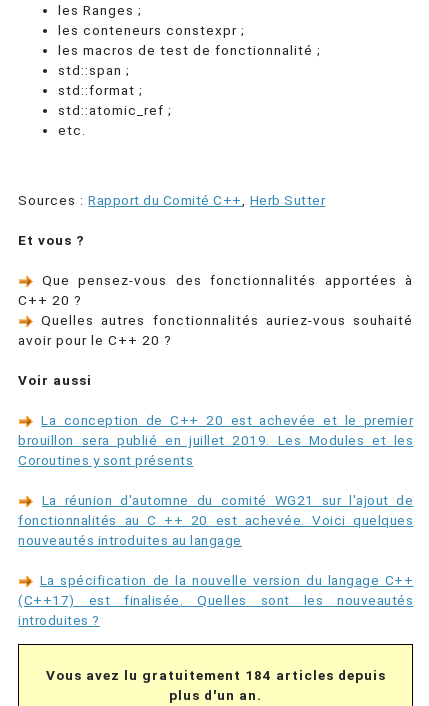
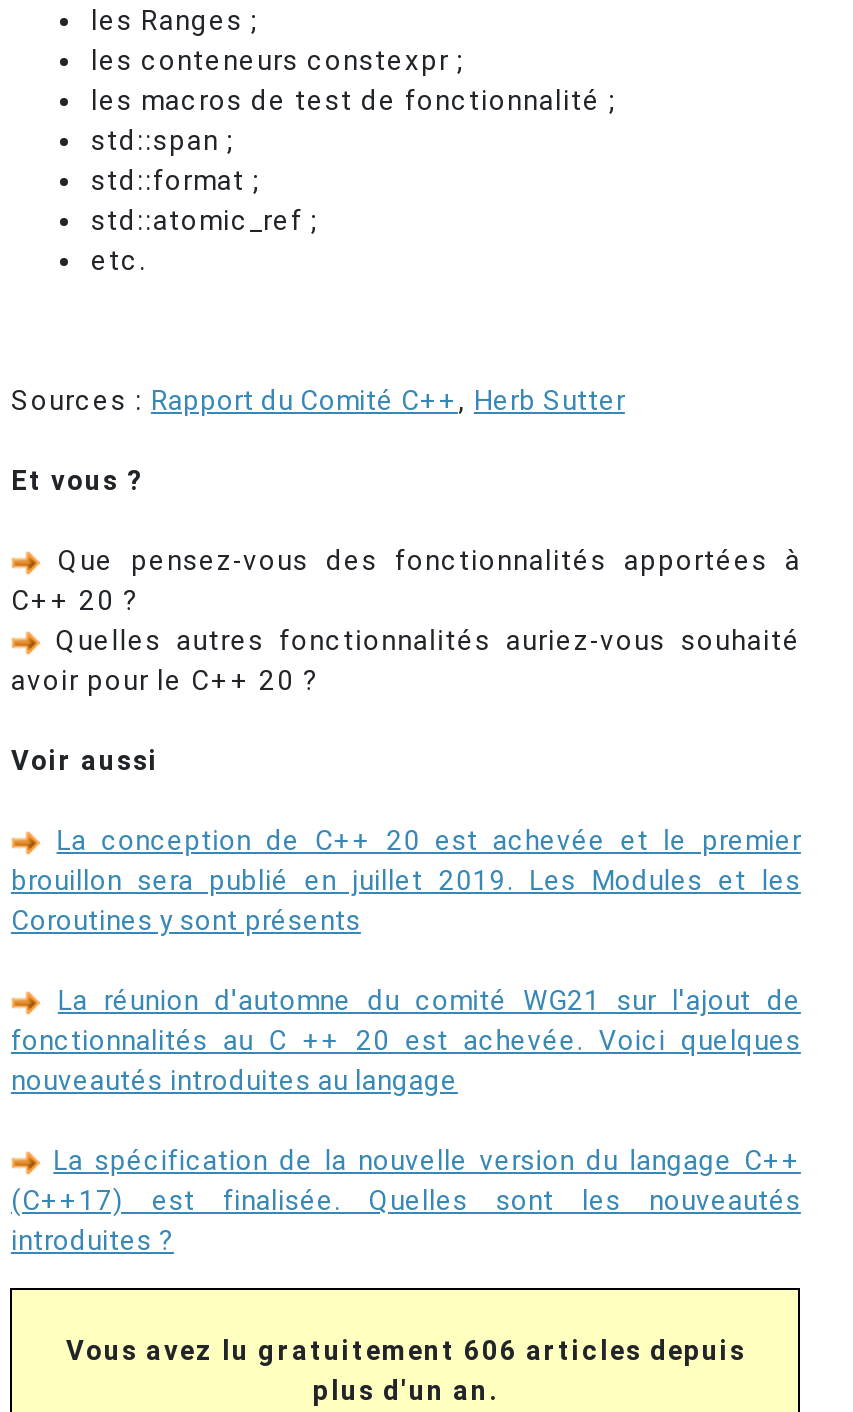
[46,667,386,683] Vous avez lu gratuitement 184 articles depuis -> [66,1334,746,1366] Vous avez lu gratuitement 606 articles depuis

